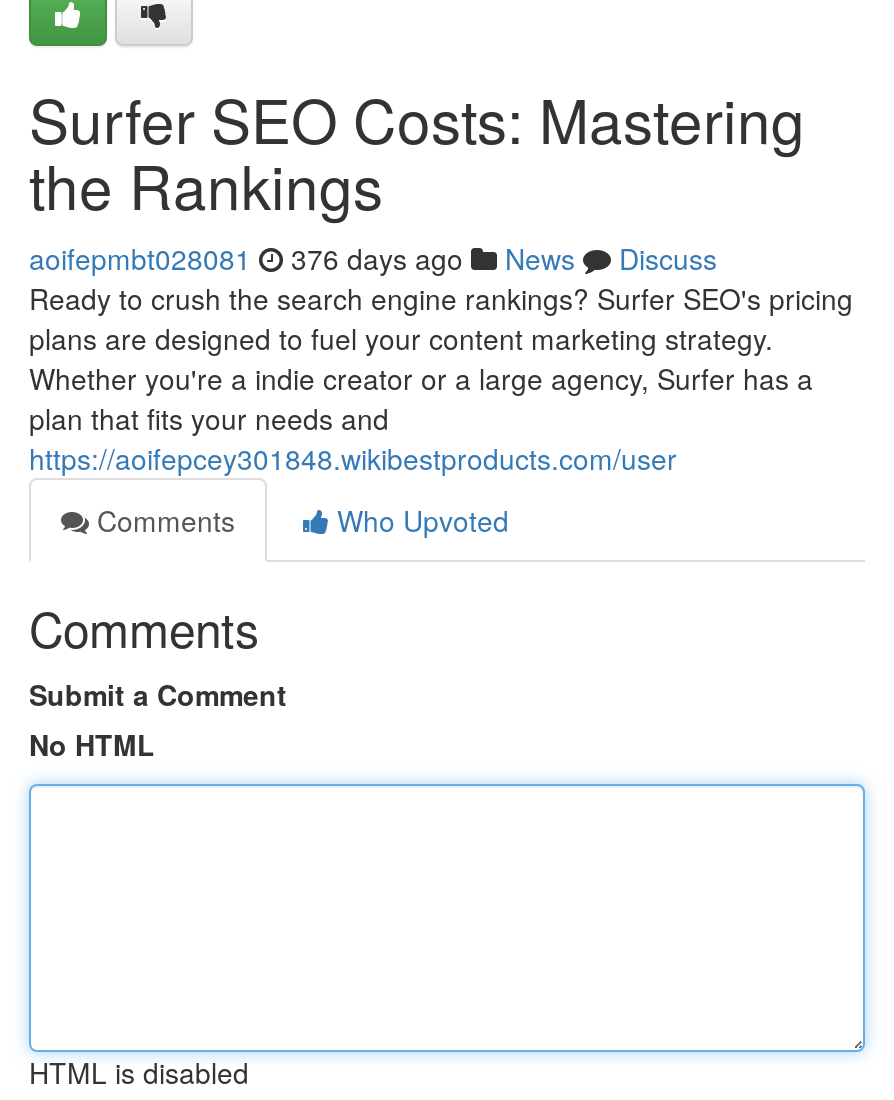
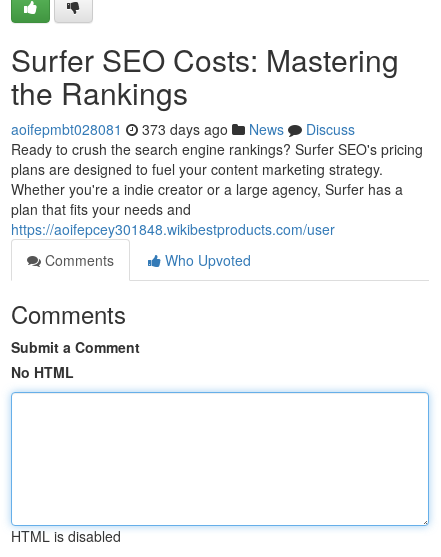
[29,238,717,278] aoifepmbt028081 376 days ago News Discuss -> [11,119,355,139] aoifepmbt028081 373 days ago News Discuss

